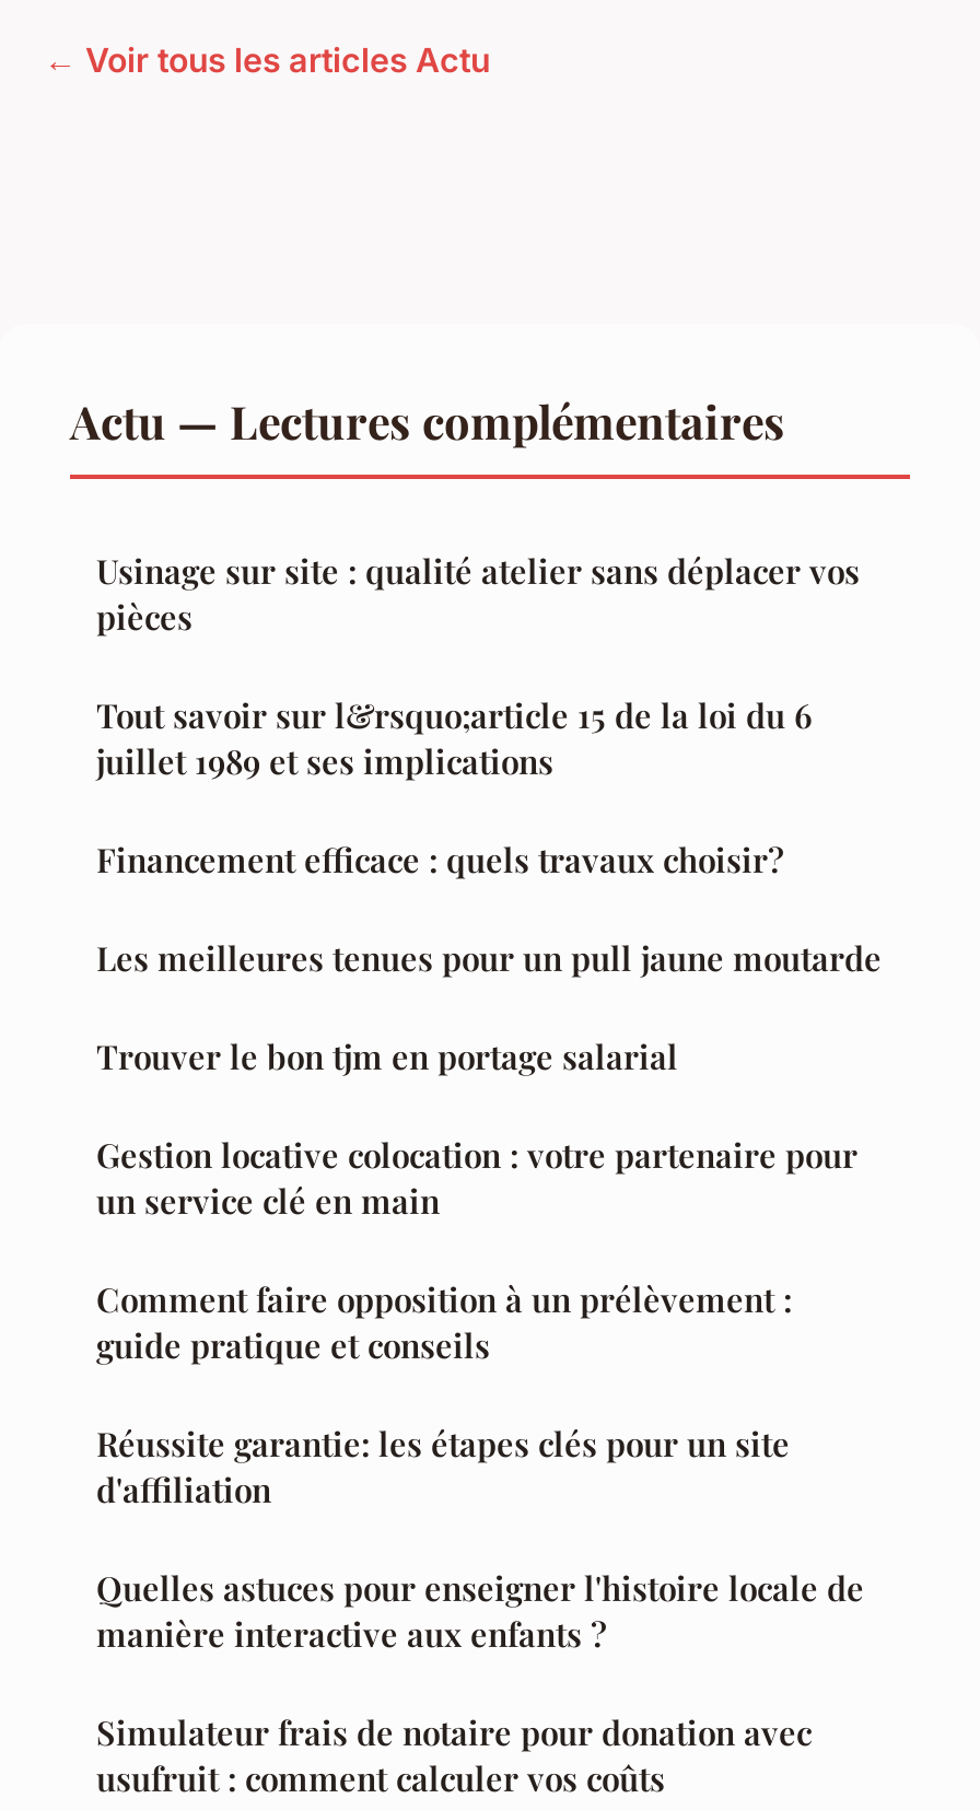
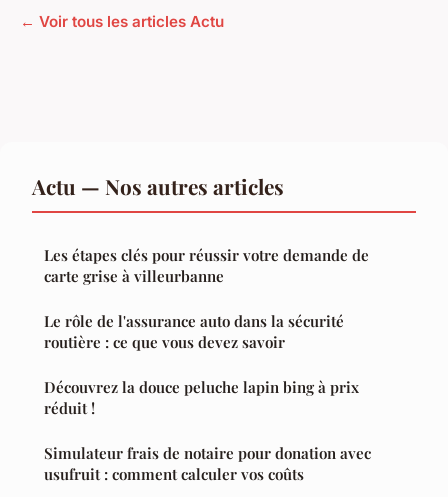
[70,389,882,1655] Actu — Lectures complémentaires | Usinage sur site : qualité atelier sans déplacer vos | pièces | Tout savoir sur l&rsquo;article 15 de la loi du 6 | juillet 1989 et ses implications | Financement efficace : quels travaux choisir? | Les meilleures tenues pour un pull jaune moutarde | Trouver le bon tjm en portage salarial | Gestion locative colocation : votre partenaire pour | un service clé en main | Comment faire opposition à un prélèvement : | guide pratique et conseils | Réussite garantie: les étapes clés pour un site | d'affiliation | Quelles astuces pour enseigner l'histoire locale de | manière interactive aux enfants ? -> [32,172,369,418] Actu — Nos autres articles | Les étapes clés pour réussir votre demande de | carte grise à villeurbanne | Le rôle de l'assurance auto dans la sécurité | routière : ce que vous devez savoir | Découvrez la douce peluche lapin bing à prix | réduit !

